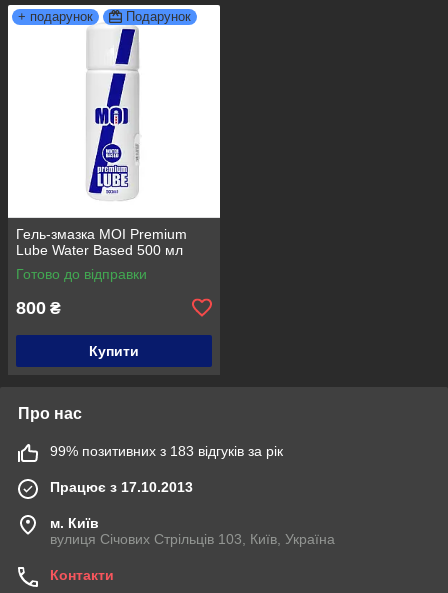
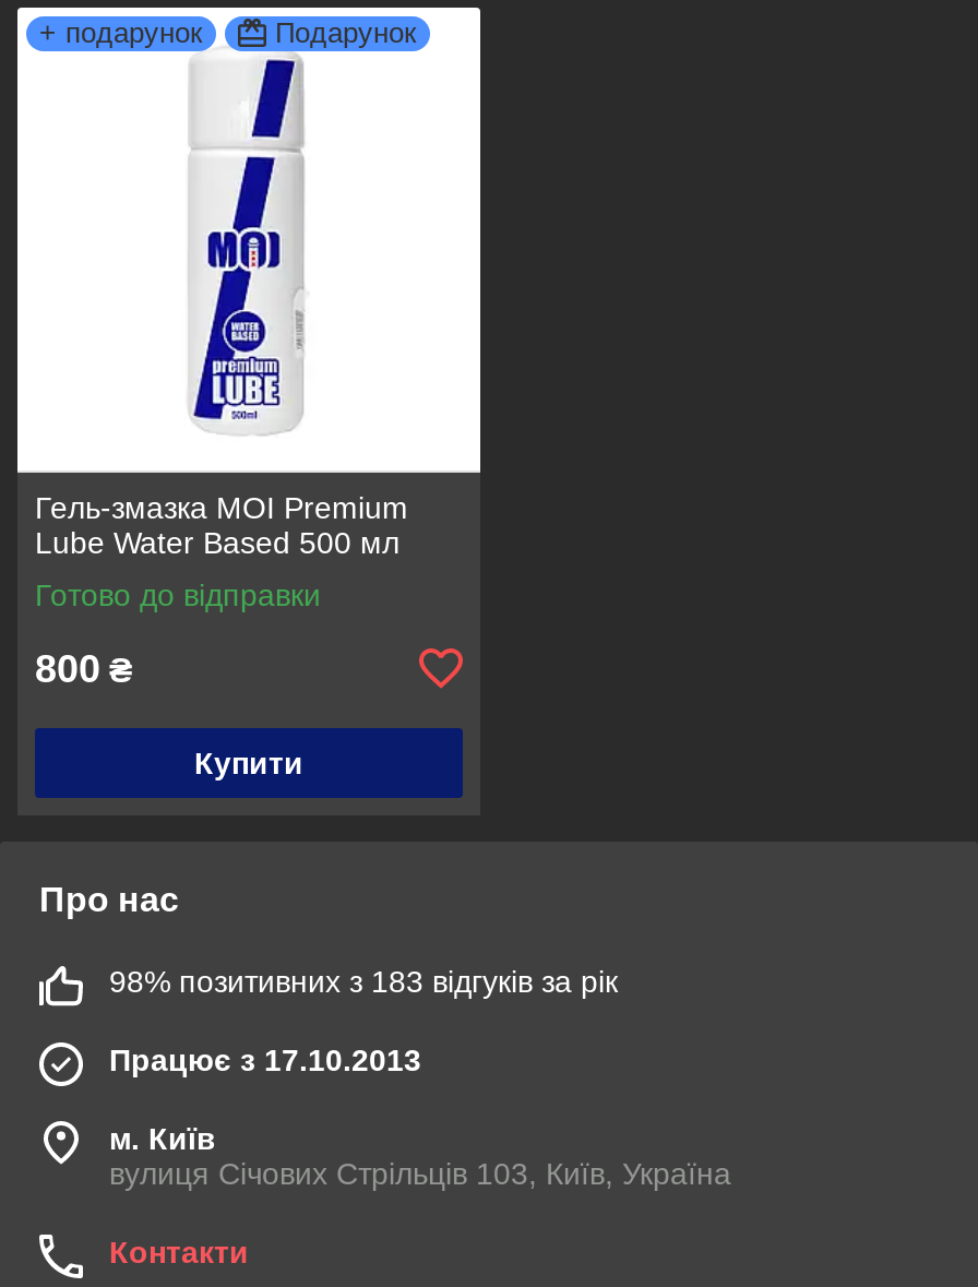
[50,443,283,459] 99% позитивних з 183 відгуків за рік -> [109,963,618,998] 98% позитивних з 183 відгуків за рік

